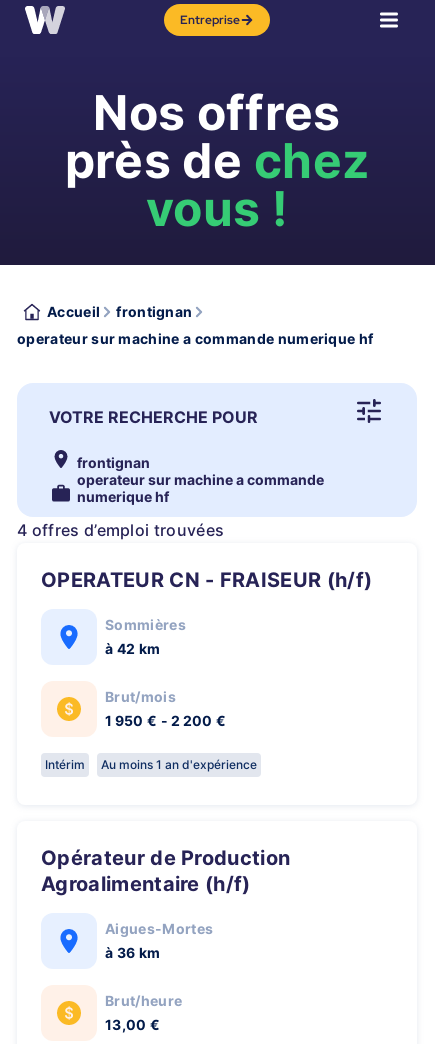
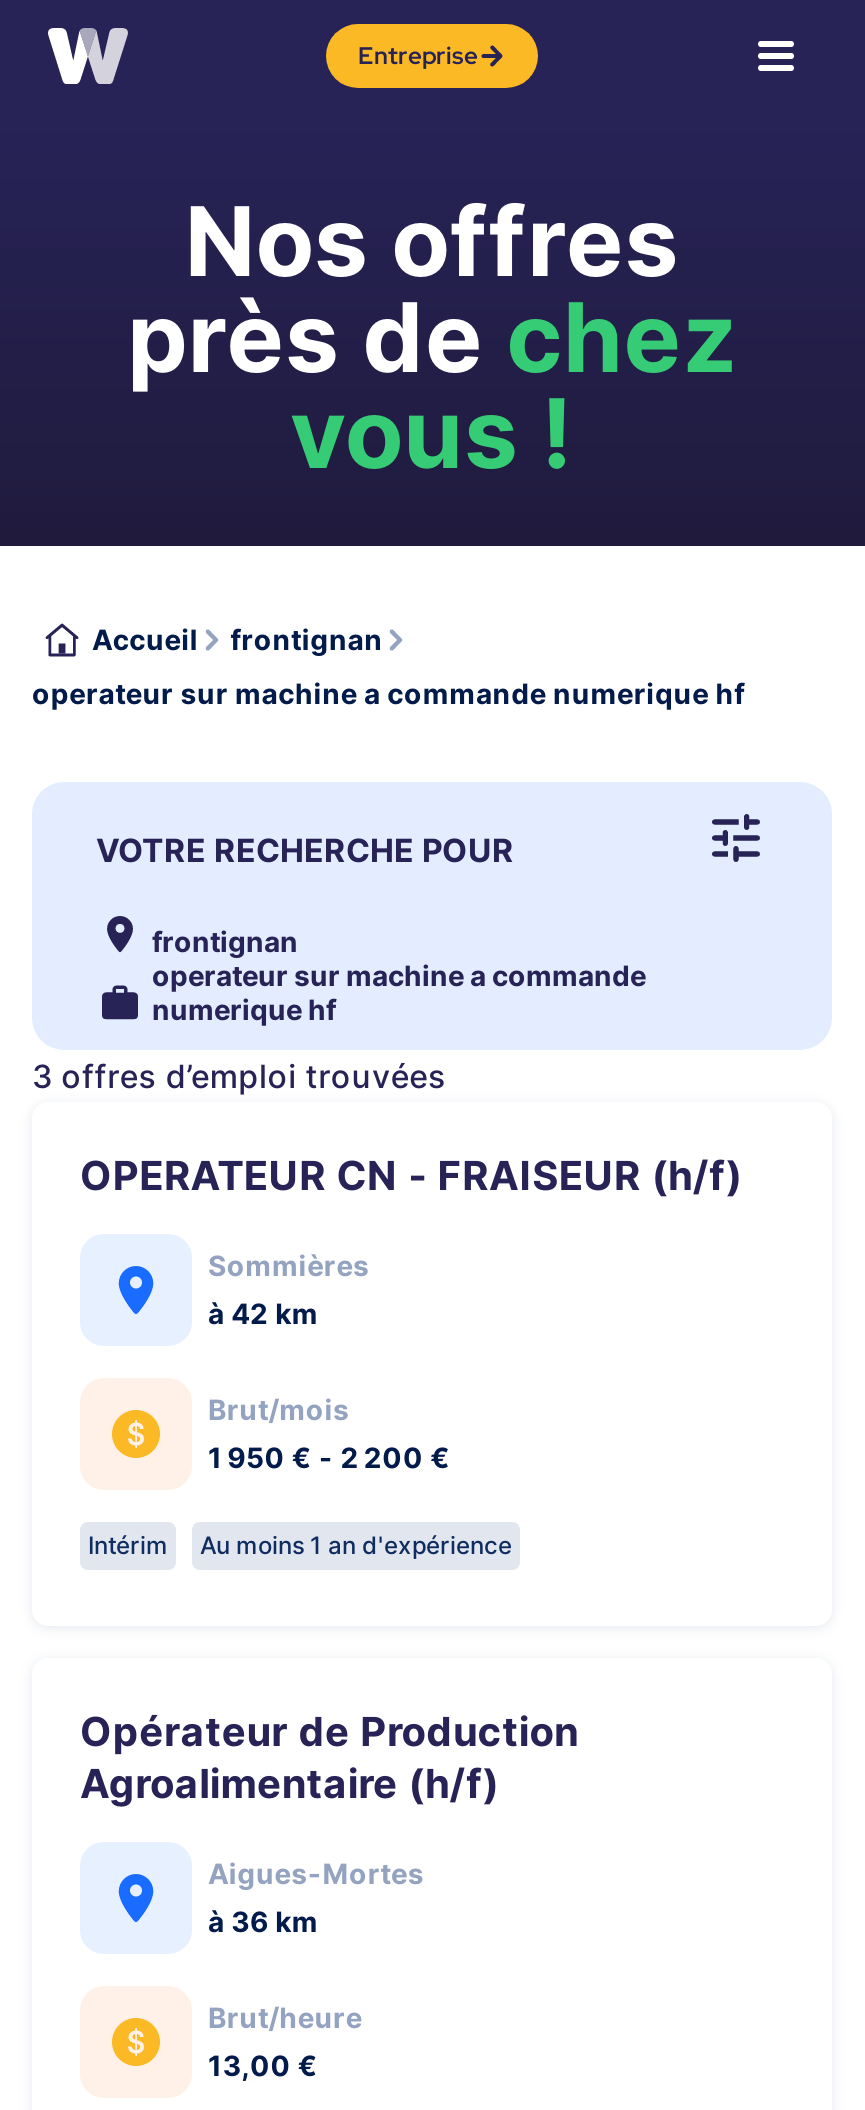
[17,520,224,540] 4 offres d’emploi trouvées -> [32,1056,447,1096] 3 offres d’emploi trouvées

